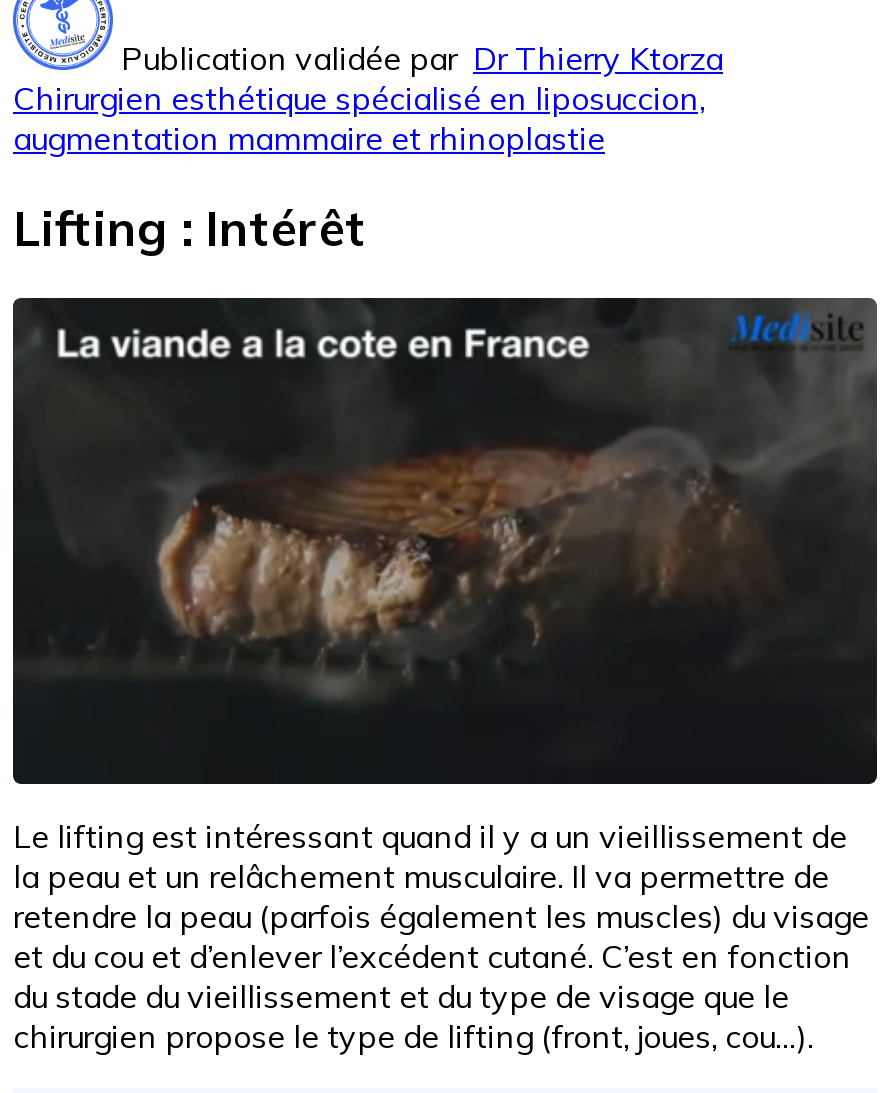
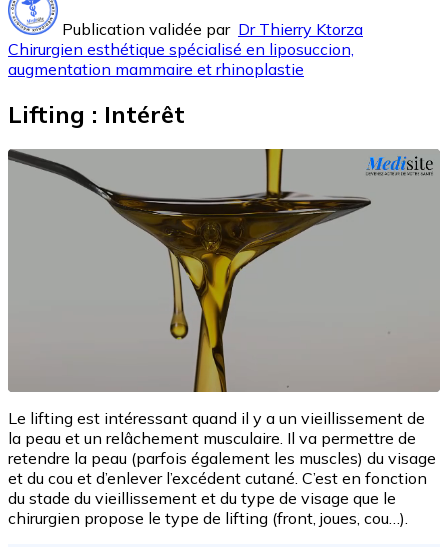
[13,296,877,786] [image] -> [8,148,439,393] [image]

